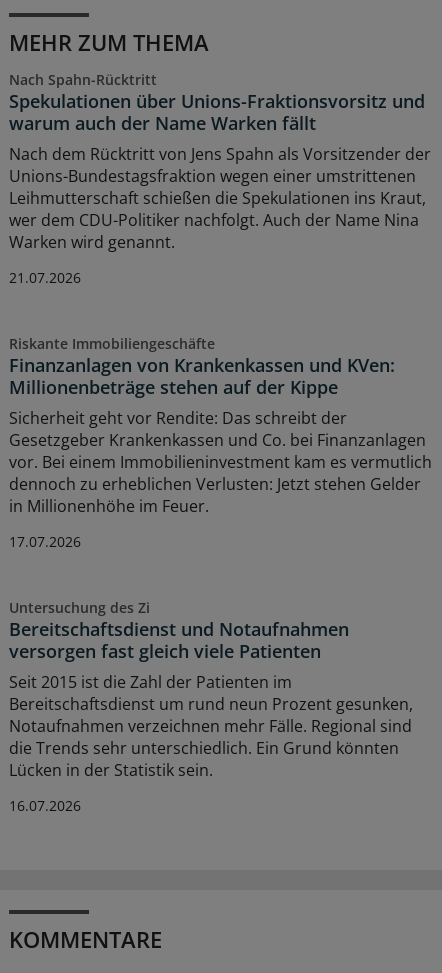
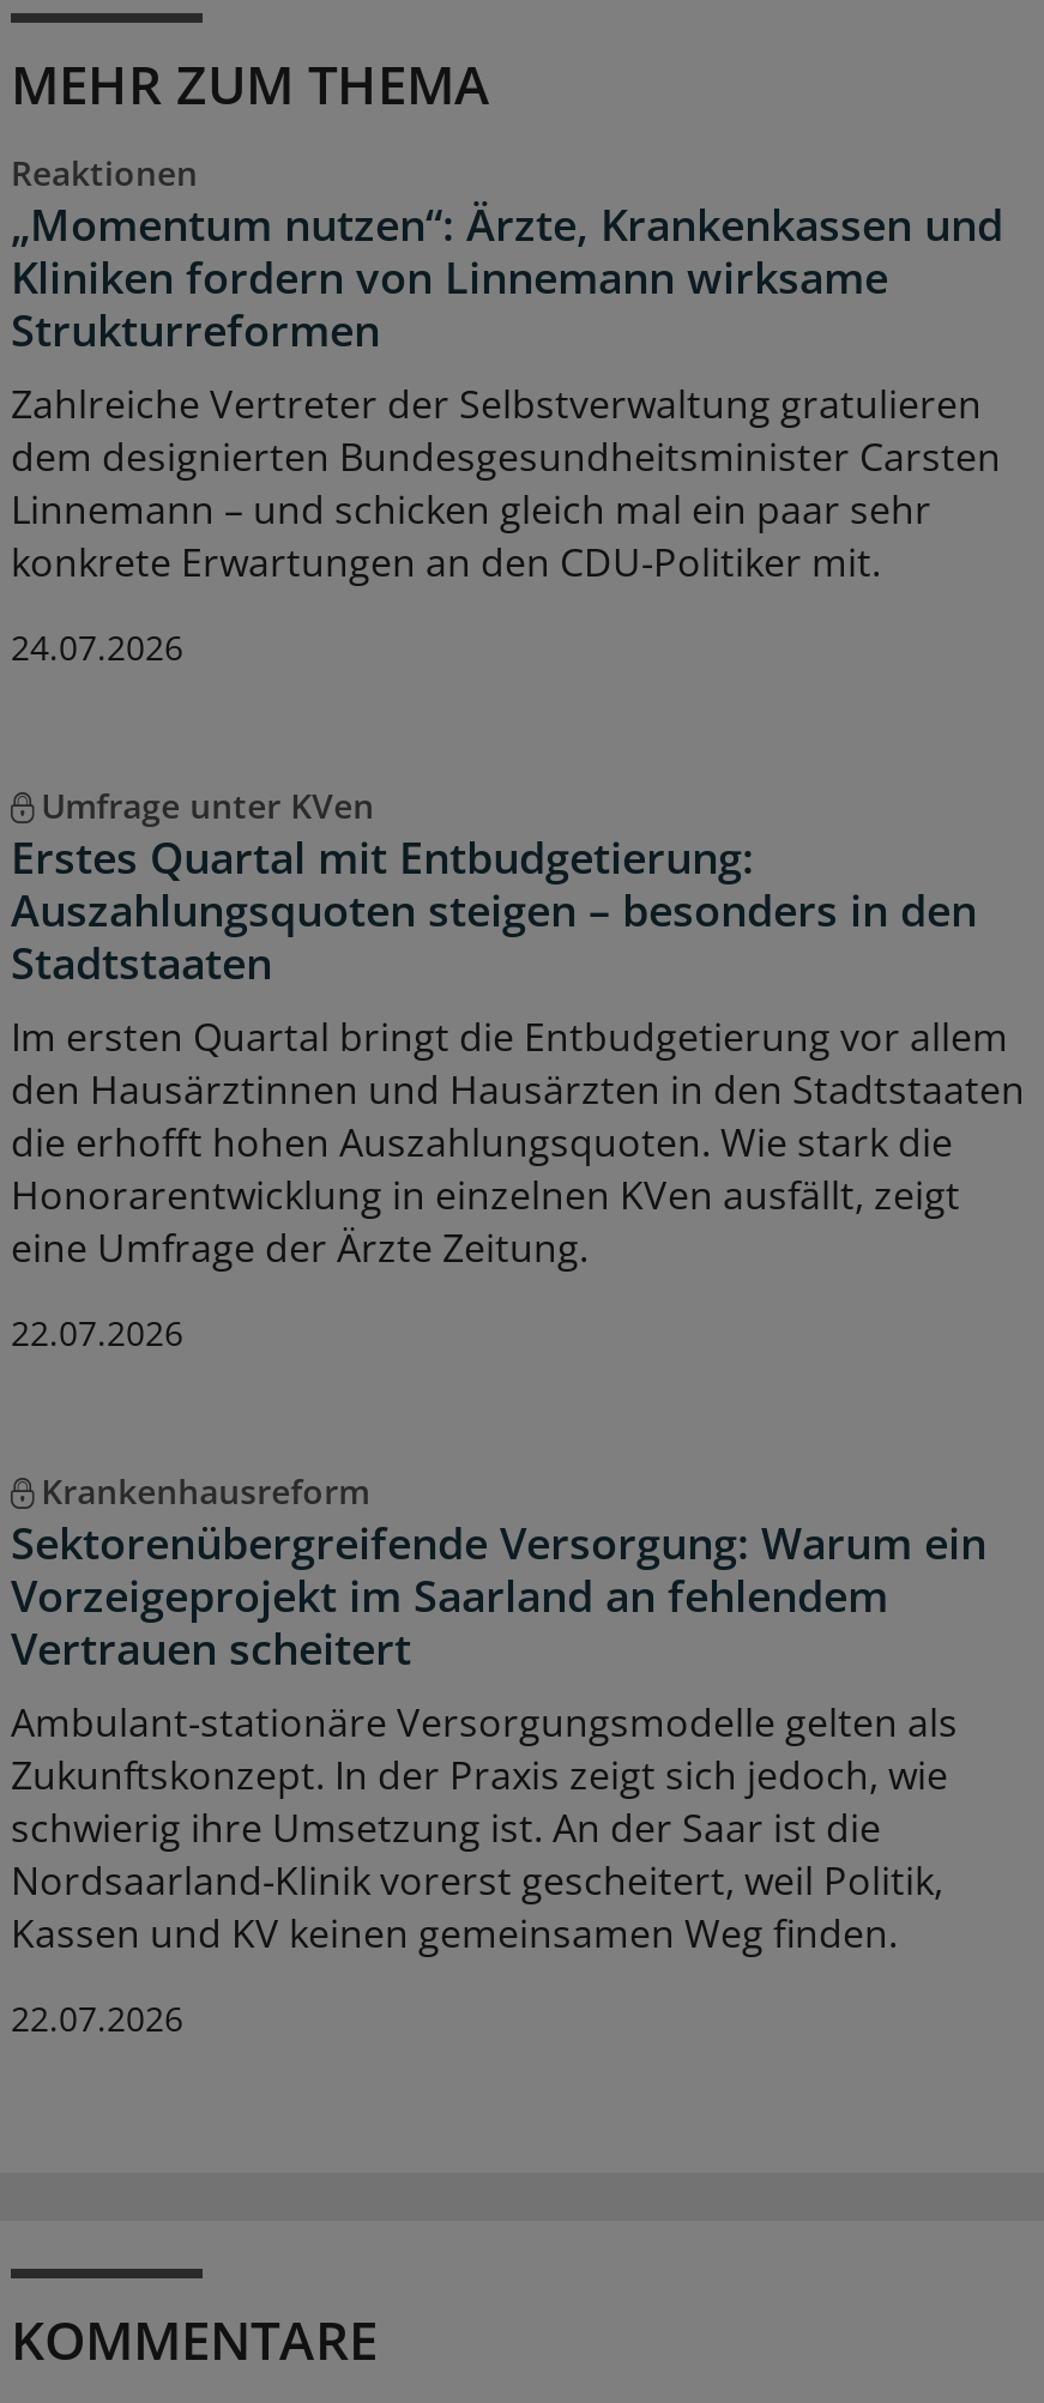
[9,70,431,253] Nach Spahn-Rücktritt | Spekulationen über Unions-Fraktionsvorsitz und | warum auch der Name Warken fällt | Nach dem Rücktritt von Jens Spahn als Vorsitzender der | Unions-Bundestagsfraktion wegen einer umstrittenen | Leihmutterschaft schießen die Spekulationen ins Kraut, | wer dem CDU-Politiker nachfolgt. Auch der Name Nina | Warken wird genannt. -> [11,150,1003,588] Reaktionen | „Momentum nutzen“: Ärzte, Krankenkassen und | Kliniken fordern von Linnemann wirksame | Strukturreformen | Zahlreiche Vertreter der Selbstverwaltung gratulieren | dem designierten Bundesgesundheitsminister Carsten | Linnemann – und schicken gleich mal ein paar sehr | konkrete Erwartungen an den CDU-Politiker mit.
[9,268,81,287] 21.07.2026 -> [11,624,183,670] 24.07.2026
[9,334,432,517] Riskante Immobiliengeschäfte | Finanzanlagen von Krankenkassen und KVen: | Millionenbeträge stehen auf der Kippe | Sicherheit geht vor Rendite: Das schreibt der | Gesetzgeber Krankenkassen und Co. bei Finanzanlagen | vor. Bei einem Immobilieninvestment kam es vermutlich | dennoch zu erheblichen Verlusten: Jetzt stehen Gelder | in Millionenhöhe im Feuer. -> [11,783,1025,1274] Umfrage unter KVen | Erstes Quartal mit Entbudgetierung: | Auszahlungsquoten steigen – besonders in den | Stadtstaaten | Im ersten Quartal bringt die Entbudgetierung vor allem | den Hausärztinnen und Hausärzten in den Stadtstaaten | die erhofft hohen Auszahlungsquoten. Wie stark die | Honorarentwicklung in einzelnen KVen ausfällt, zeigt | eine Umfrage der Ärzte Zeitung.
[9,532,81,551] 17.07.2026 -> [11,1310,183,1356] 22.07.2026
[9,598,413,781] Untersuchung des Zi | Bereitschaftsdienst und Notaufnahmen | versorgen fast gleich viele Patienten | Seit 2015 ist die Zahl der Patienten im | Bereitschaftsdienst um rund neun Prozent gesunken, | Notaufnahmen verzeichnen mehr Fälle. Regional sind | die Trends sehr unterschiedlich. Ein Grund könnten | Lücken in der Statistik sein. -> [11,1468,986,1960] Krankenhausreform | Sektorenübergreifende Versorgung: Warum ein | Vorzeigeprojekt im Saarland an fehlendem | Vertrauen scheitert | Ambulant-stationäre Versorgungsmodelle gelten als | Zukunftskonzept. In der Praxis zeigt sich jedoch, wie | schwierig ihre Umsetzung ist. An der Saar ist die | Nordsaarland-Klinik vorerst gescheitert, weil Politik, | Kassen und KV keinen gemeinsamen Weg finden.
[9,796,81,815] 16.07.2026 -> [11,1996,183,2041] 22.07.2026

